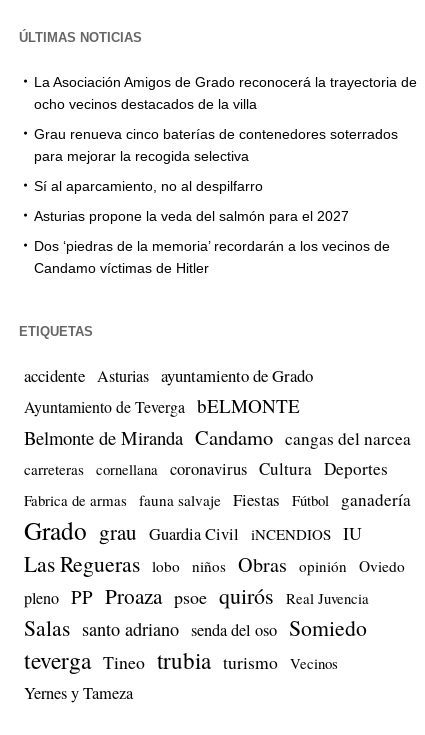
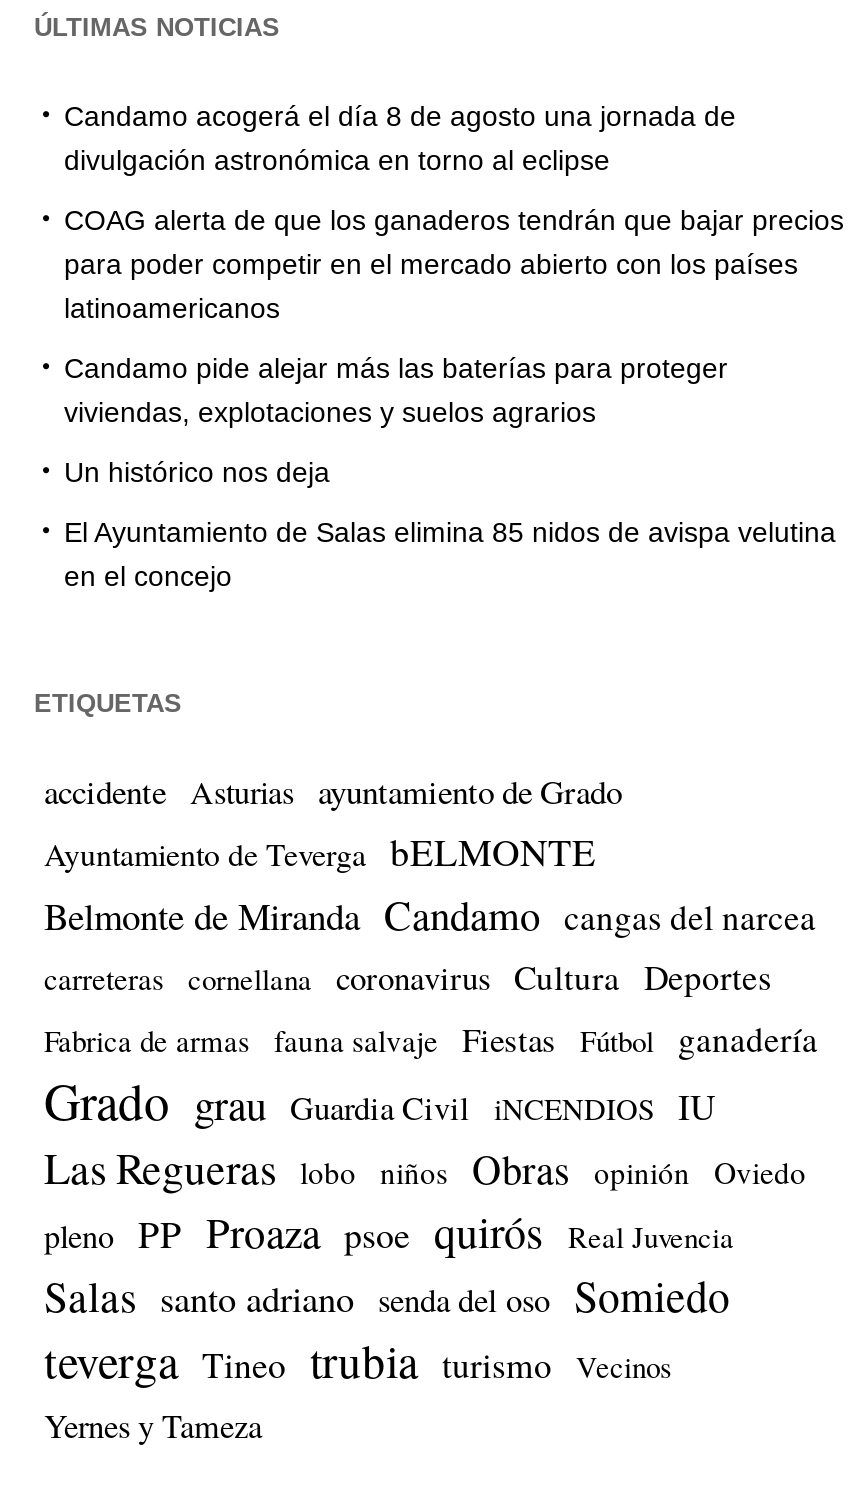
[34,74,417,112] La Asociación Amigos de Grado reconocerá la trayectoria de | ocho vecinos destacados de la villa -> [64,99,736,175] Candamo acogerá el día 8 de agosto una jornada de | divulgación astronómica en torno al eclipse
[34,126,398,164] Grau renueva cinco baterías de contenedores soterrados | para mejorar la recogida selectiva -> [64,203,844,323] COAG alerta de que los ganaderos tendrán que bajar precios | para poder competir en el mercado abierto con los países | latinoamericanos
[34,178,263,194] Sí al aparcamiento, no al despilfarro -> [64,351,728,427] Candamo pide alejar más las baterías para proteger | viviendas, explotaciones y suelos agrarios
[34,208,349,224] Asturias propone la veda del salmón para el 2027 -> [64,455,330,487] Un histórico nos deja
[34,238,390,276] Dos ‘piedras de la memoria’ recordarán a los vecinos de | Candamo víctimas de Hitler -> [64,515,836,591] El Ayuntamiento de Salas elimina 85 nidos de avispa velutina | en el concejo

